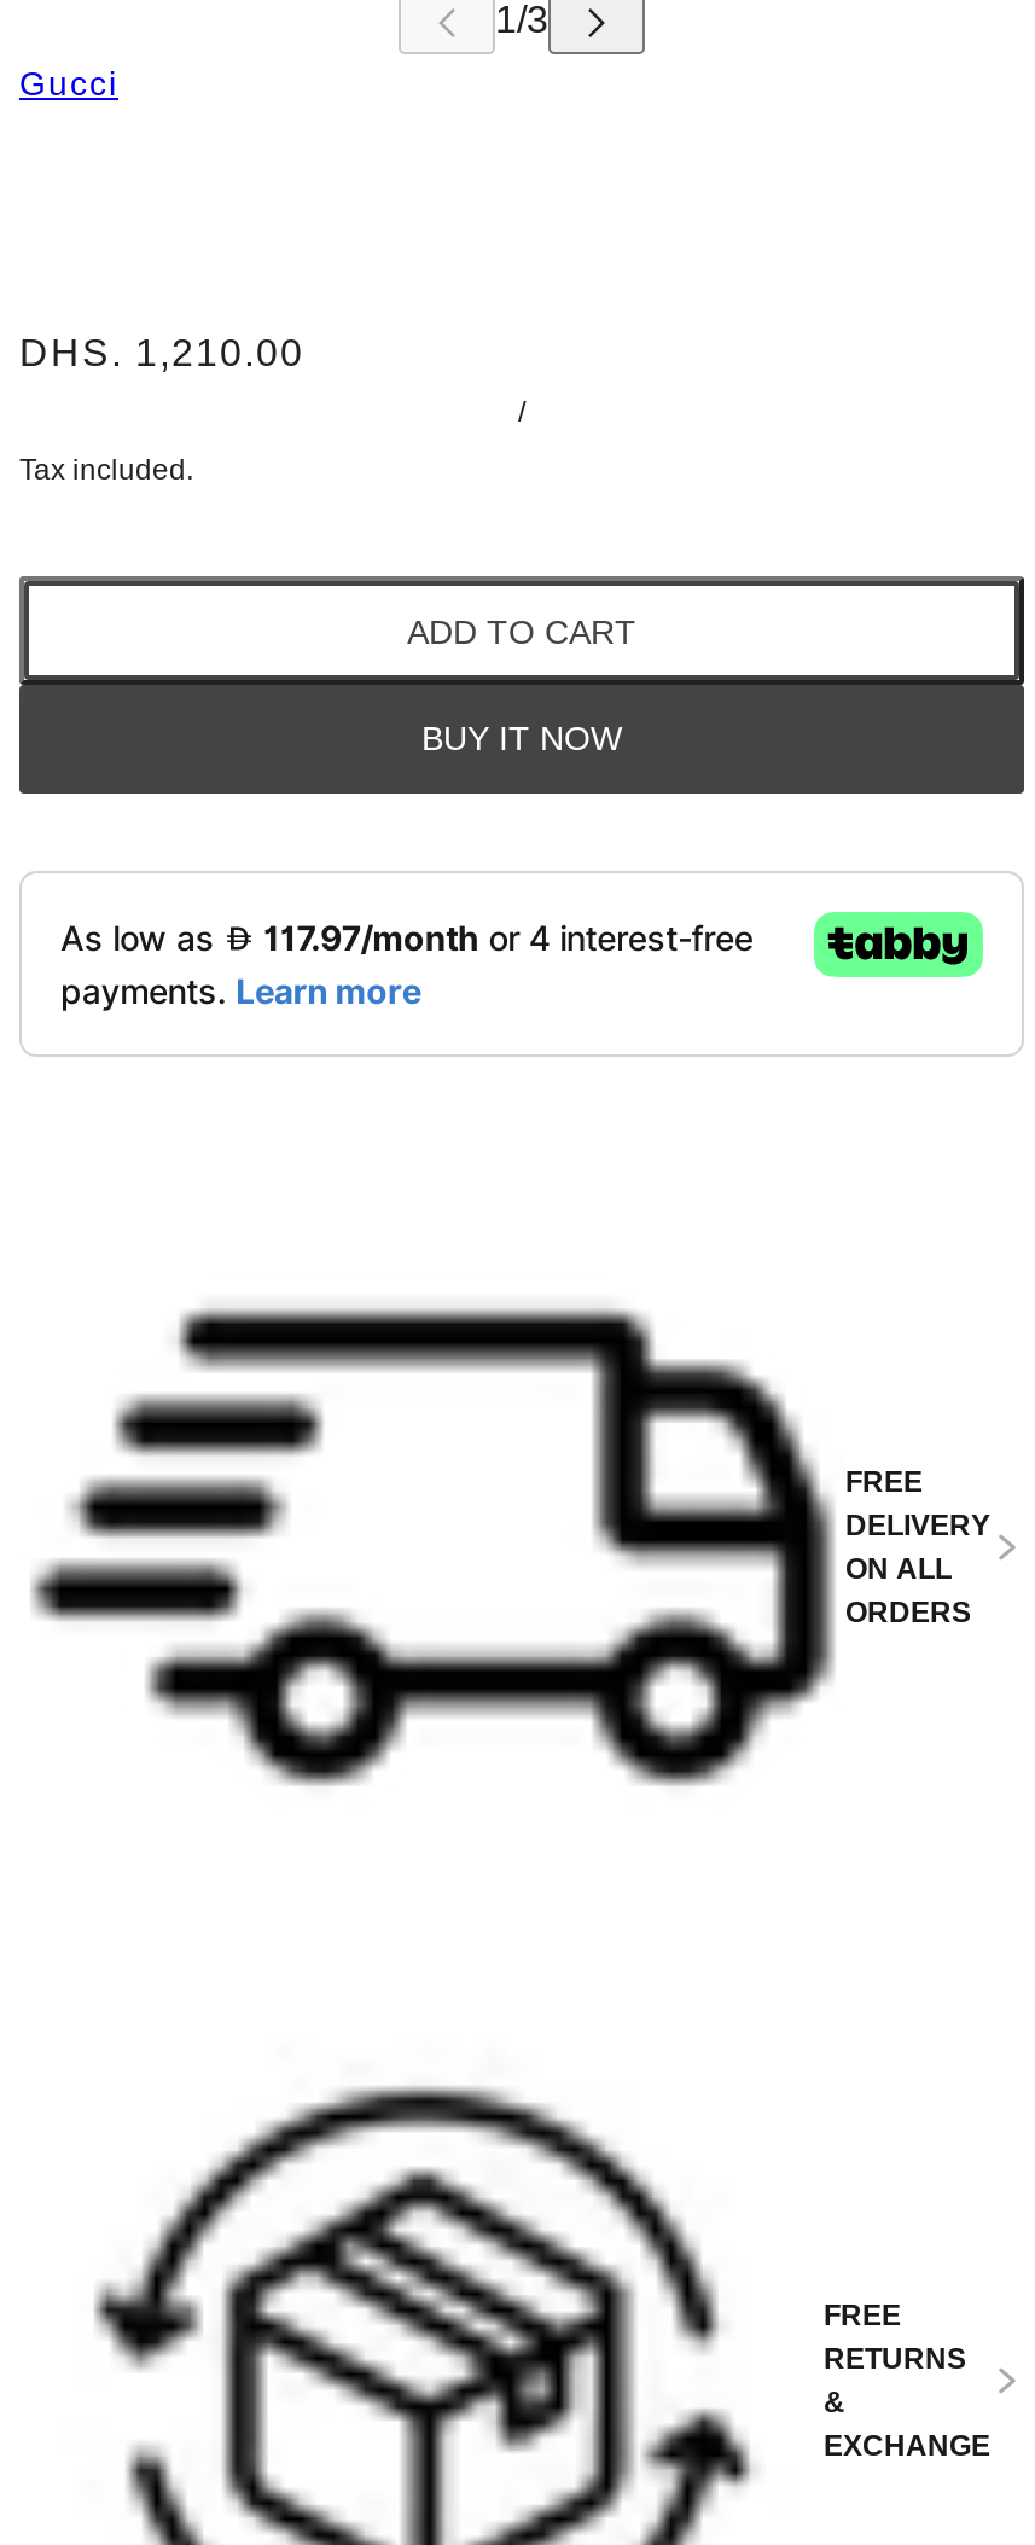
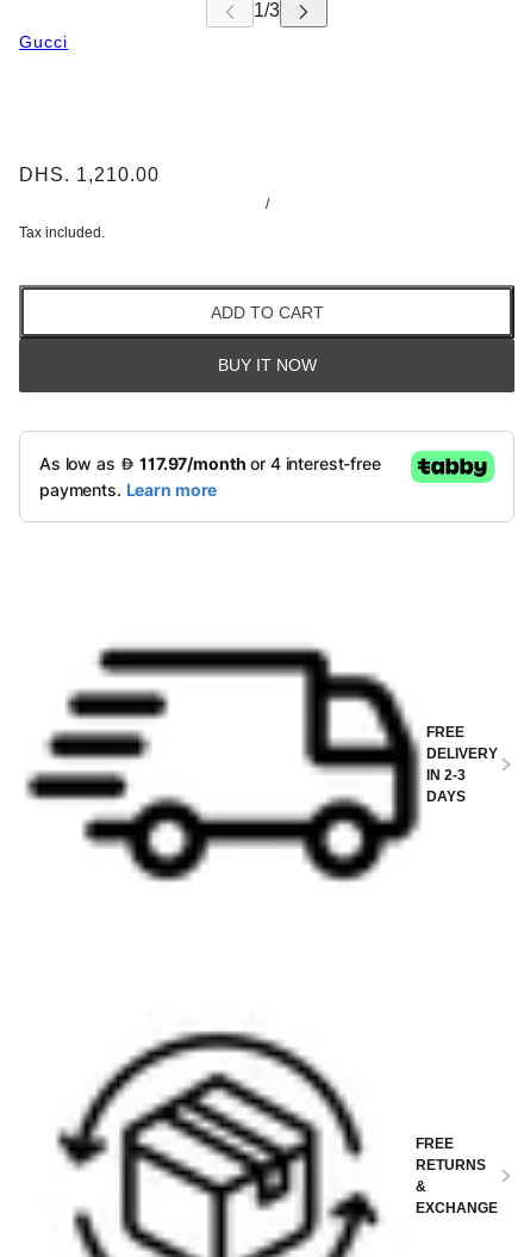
[845,1552,971,1629] ON ALL | ORDERS -> [426,767,466,805] IN 2-3 | DAYS

